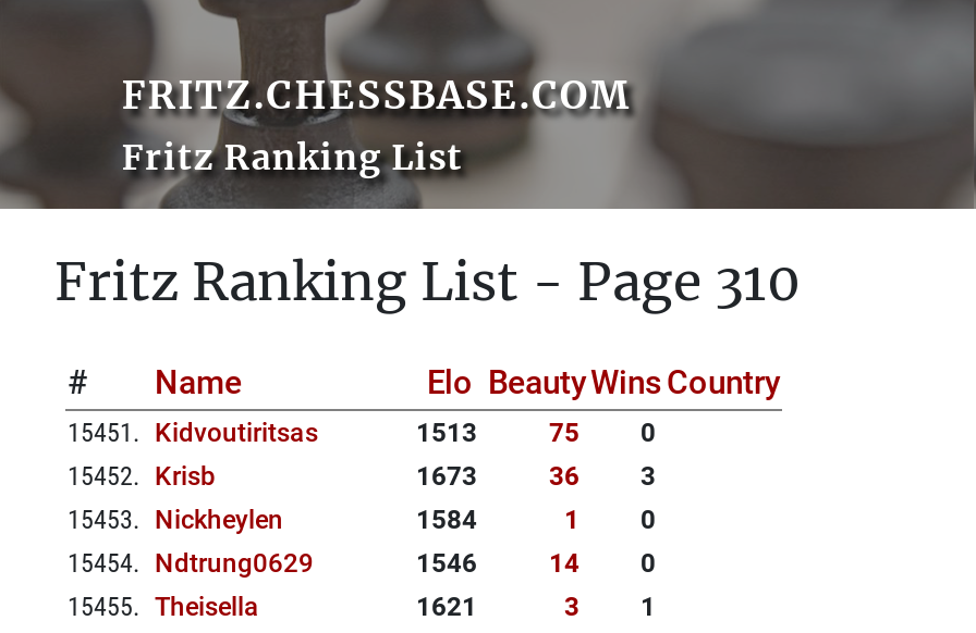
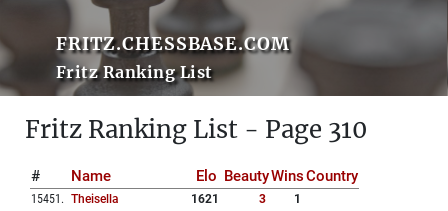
[68,418,656,623] 15451. Kidvoutiritsas | 1513 | 75 | 0 | 15452. Krisb | 1673 | 36 | 3 | 15453. Nickheylen | 1584 | 1 | 0 | 15454. Ndtrung0629 | 1546 | 14 | 0 | 15455. Theisella -> [31,192,119,206] 15451. Theisella

